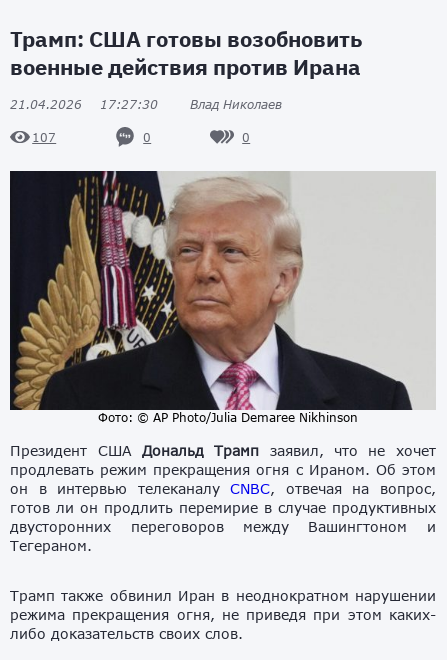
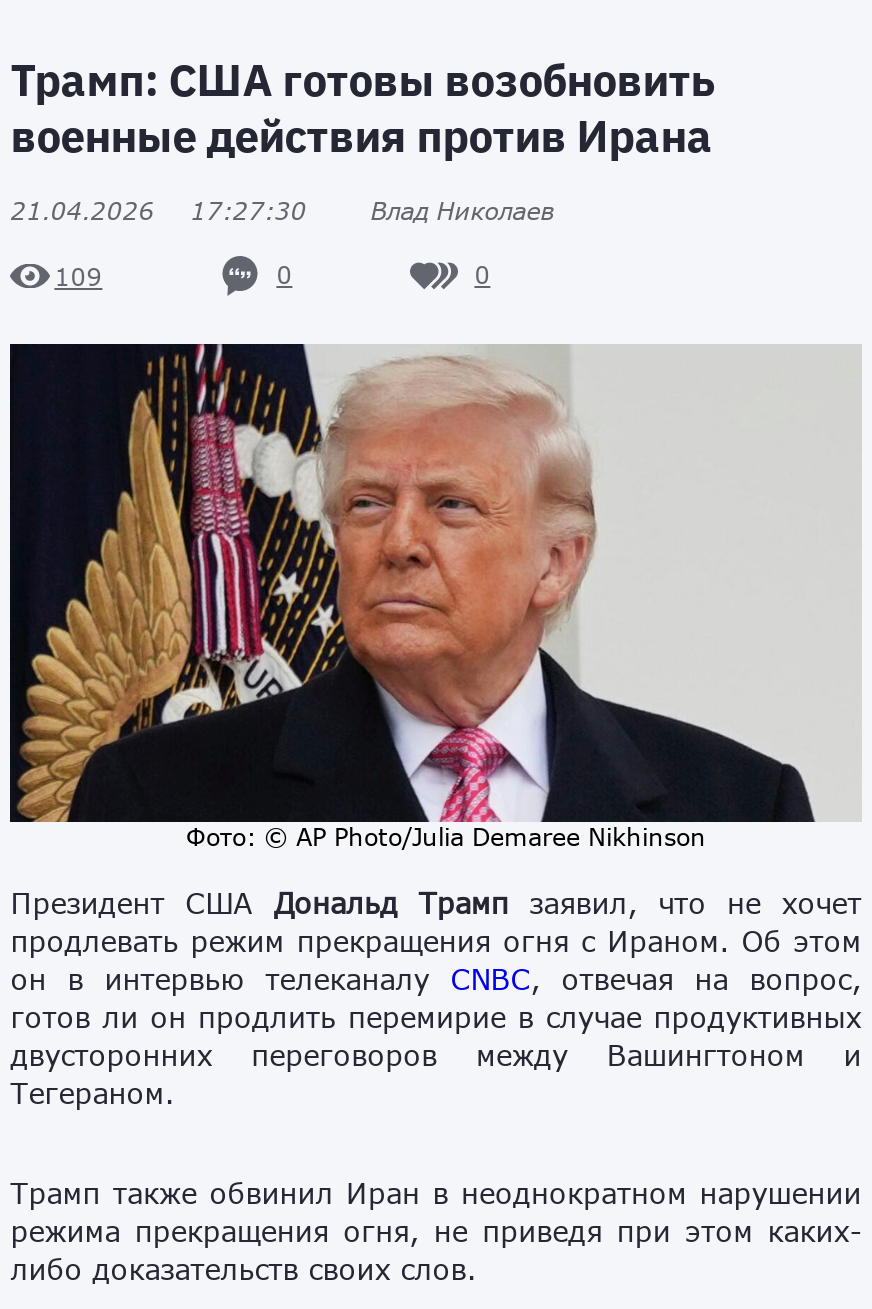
[32,130,56,145] 107 -> [54,261,102,291] 109

